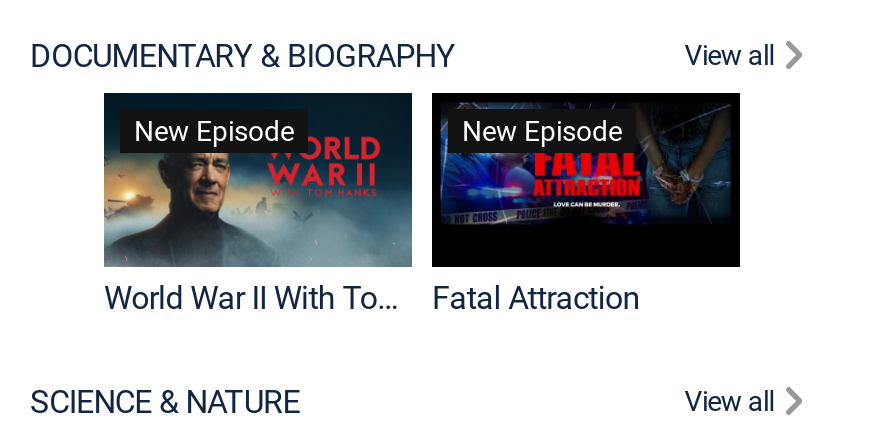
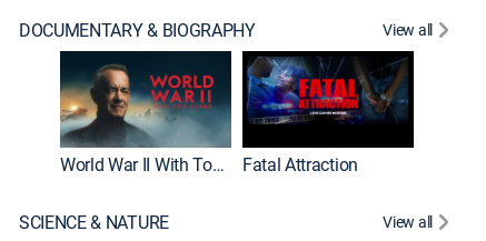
[134,112,294,150] New Episode -> none
[462,112,622,150] New Episode -> none

